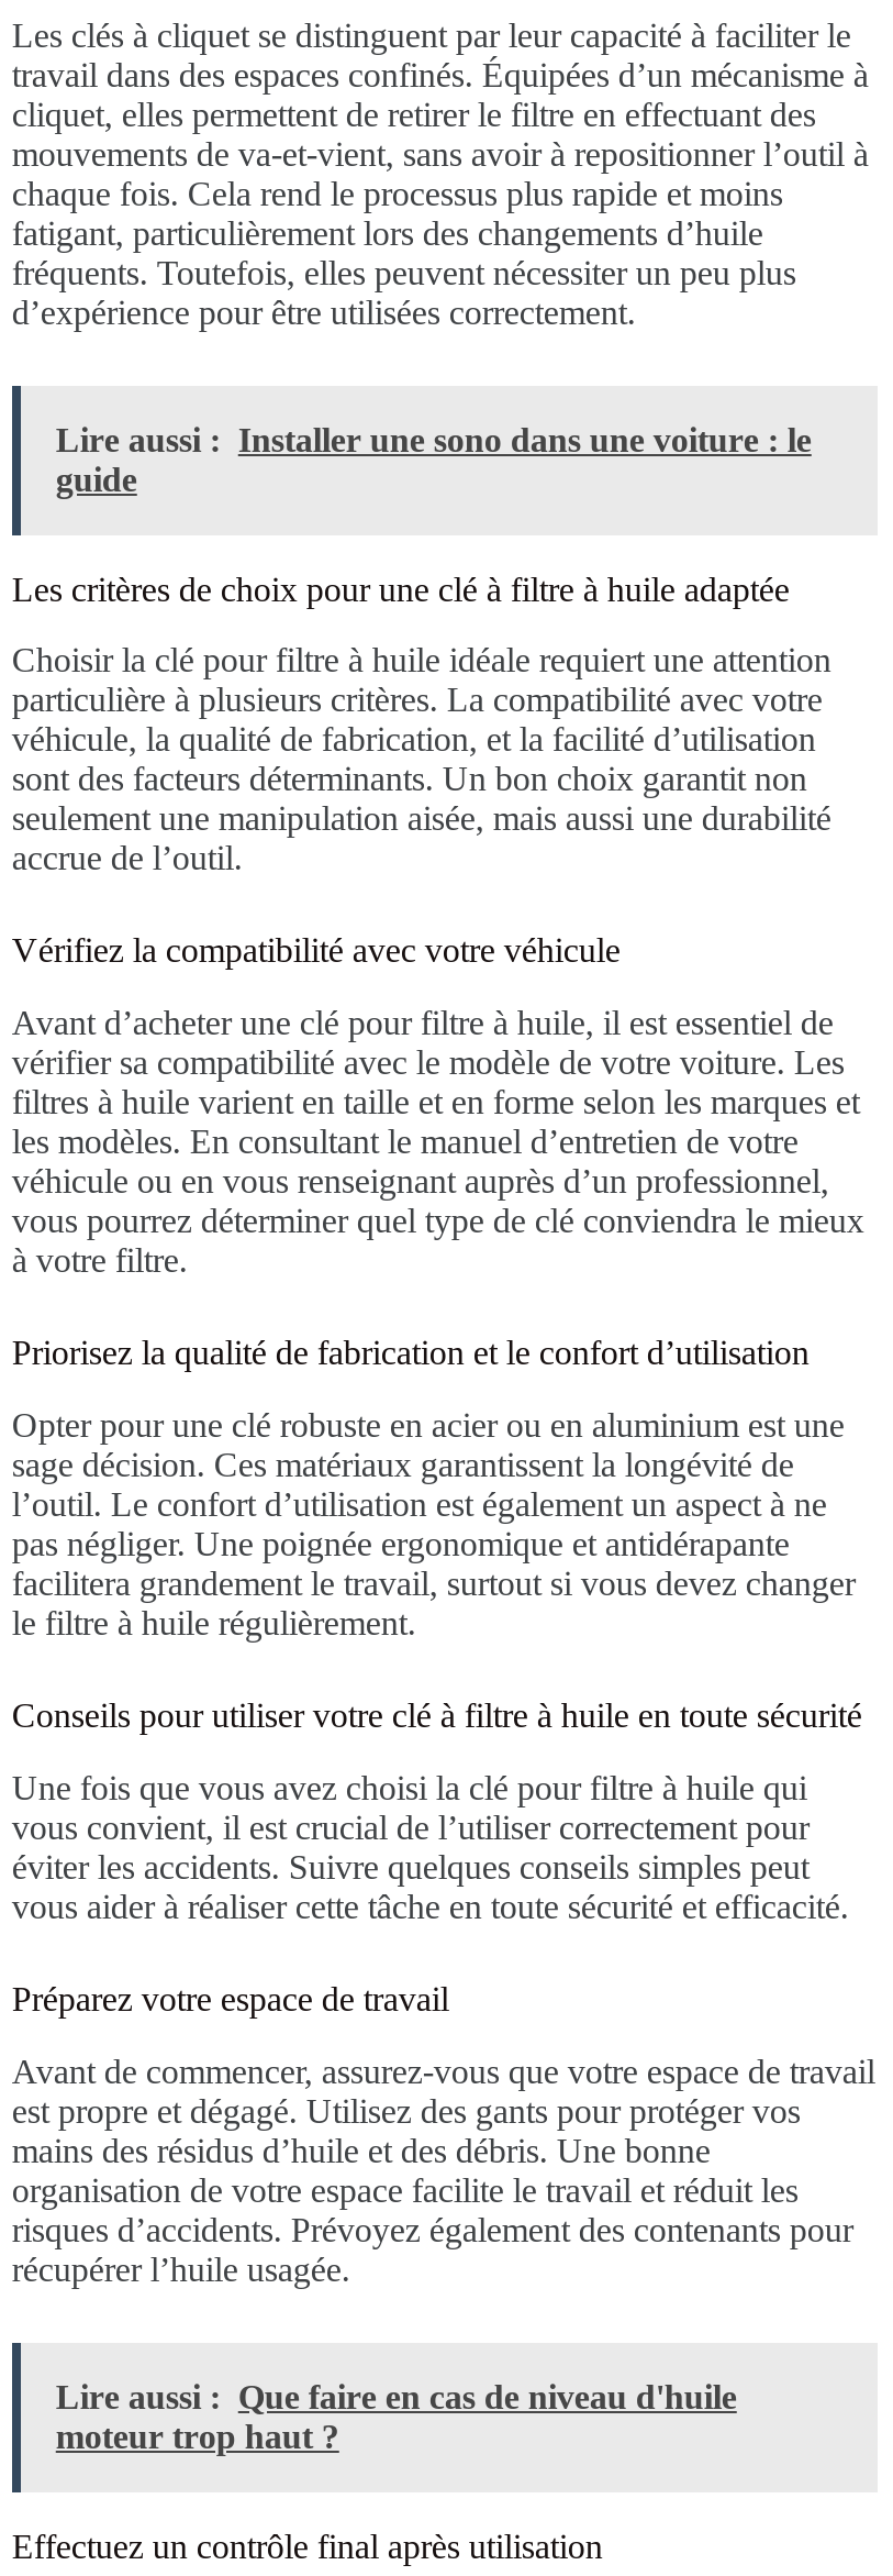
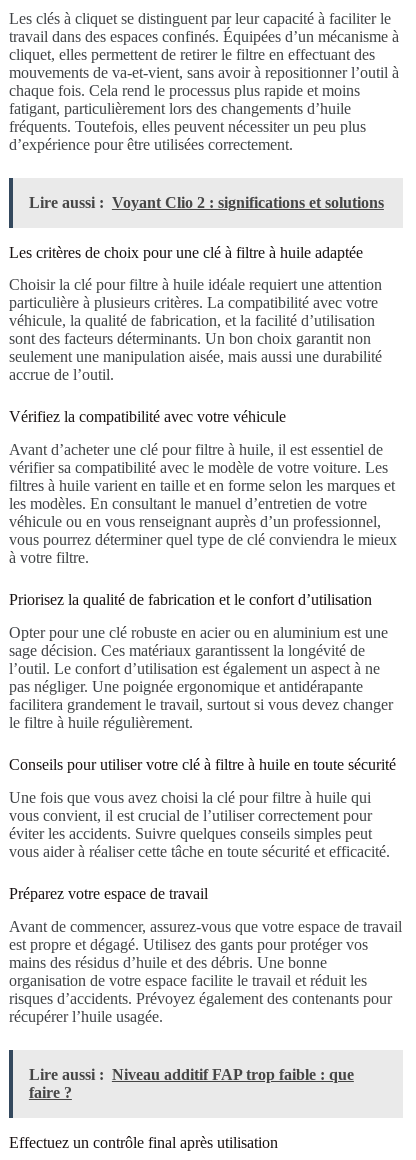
[56,420,811,497] Lire aussi : Installer une sono dans une voiture : le | guide -> [29,194,384,211] Lire aussi : Voyant Clio 2 : significations et solutions
[56,2377,737,2454] Lire aussi : Que faire en cas de niveau d'huile | moteur trop haut ? -> [29,1066,354,1101] Lire aussi : Niveau additif FAP trop faible : que | faire ?

